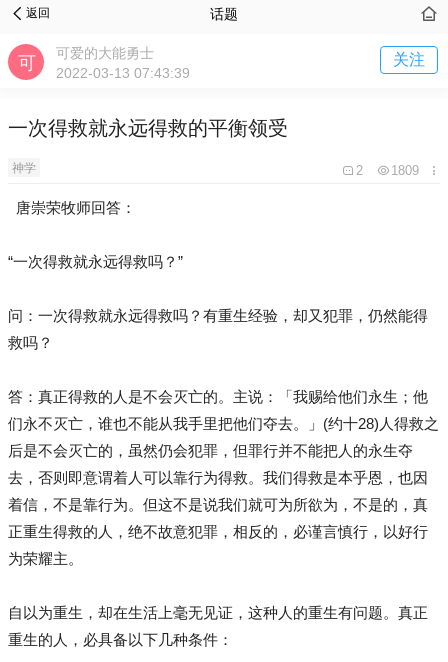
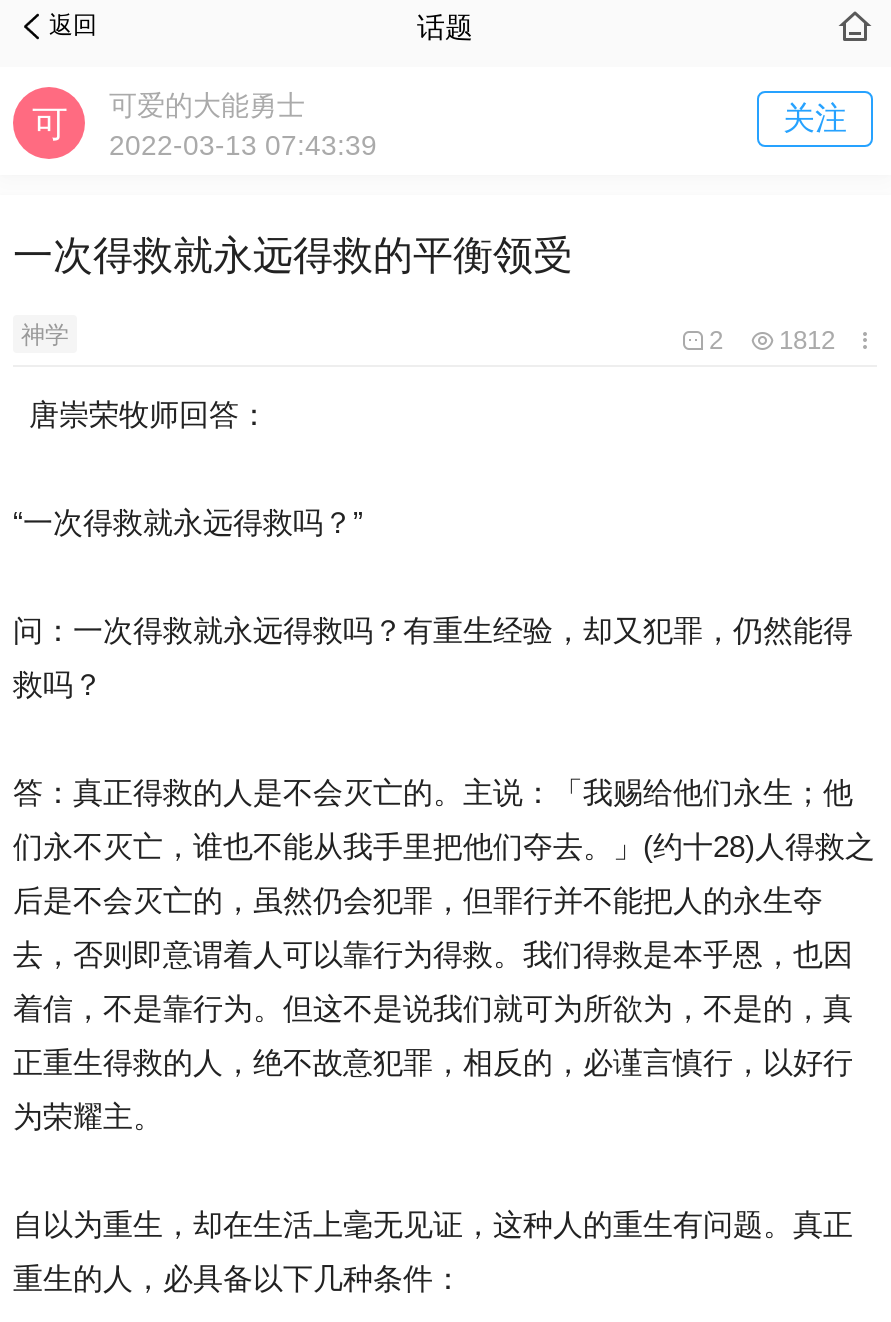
[356,163,423,178] 2 1809 -> [709,325,843,355] 2 1812

